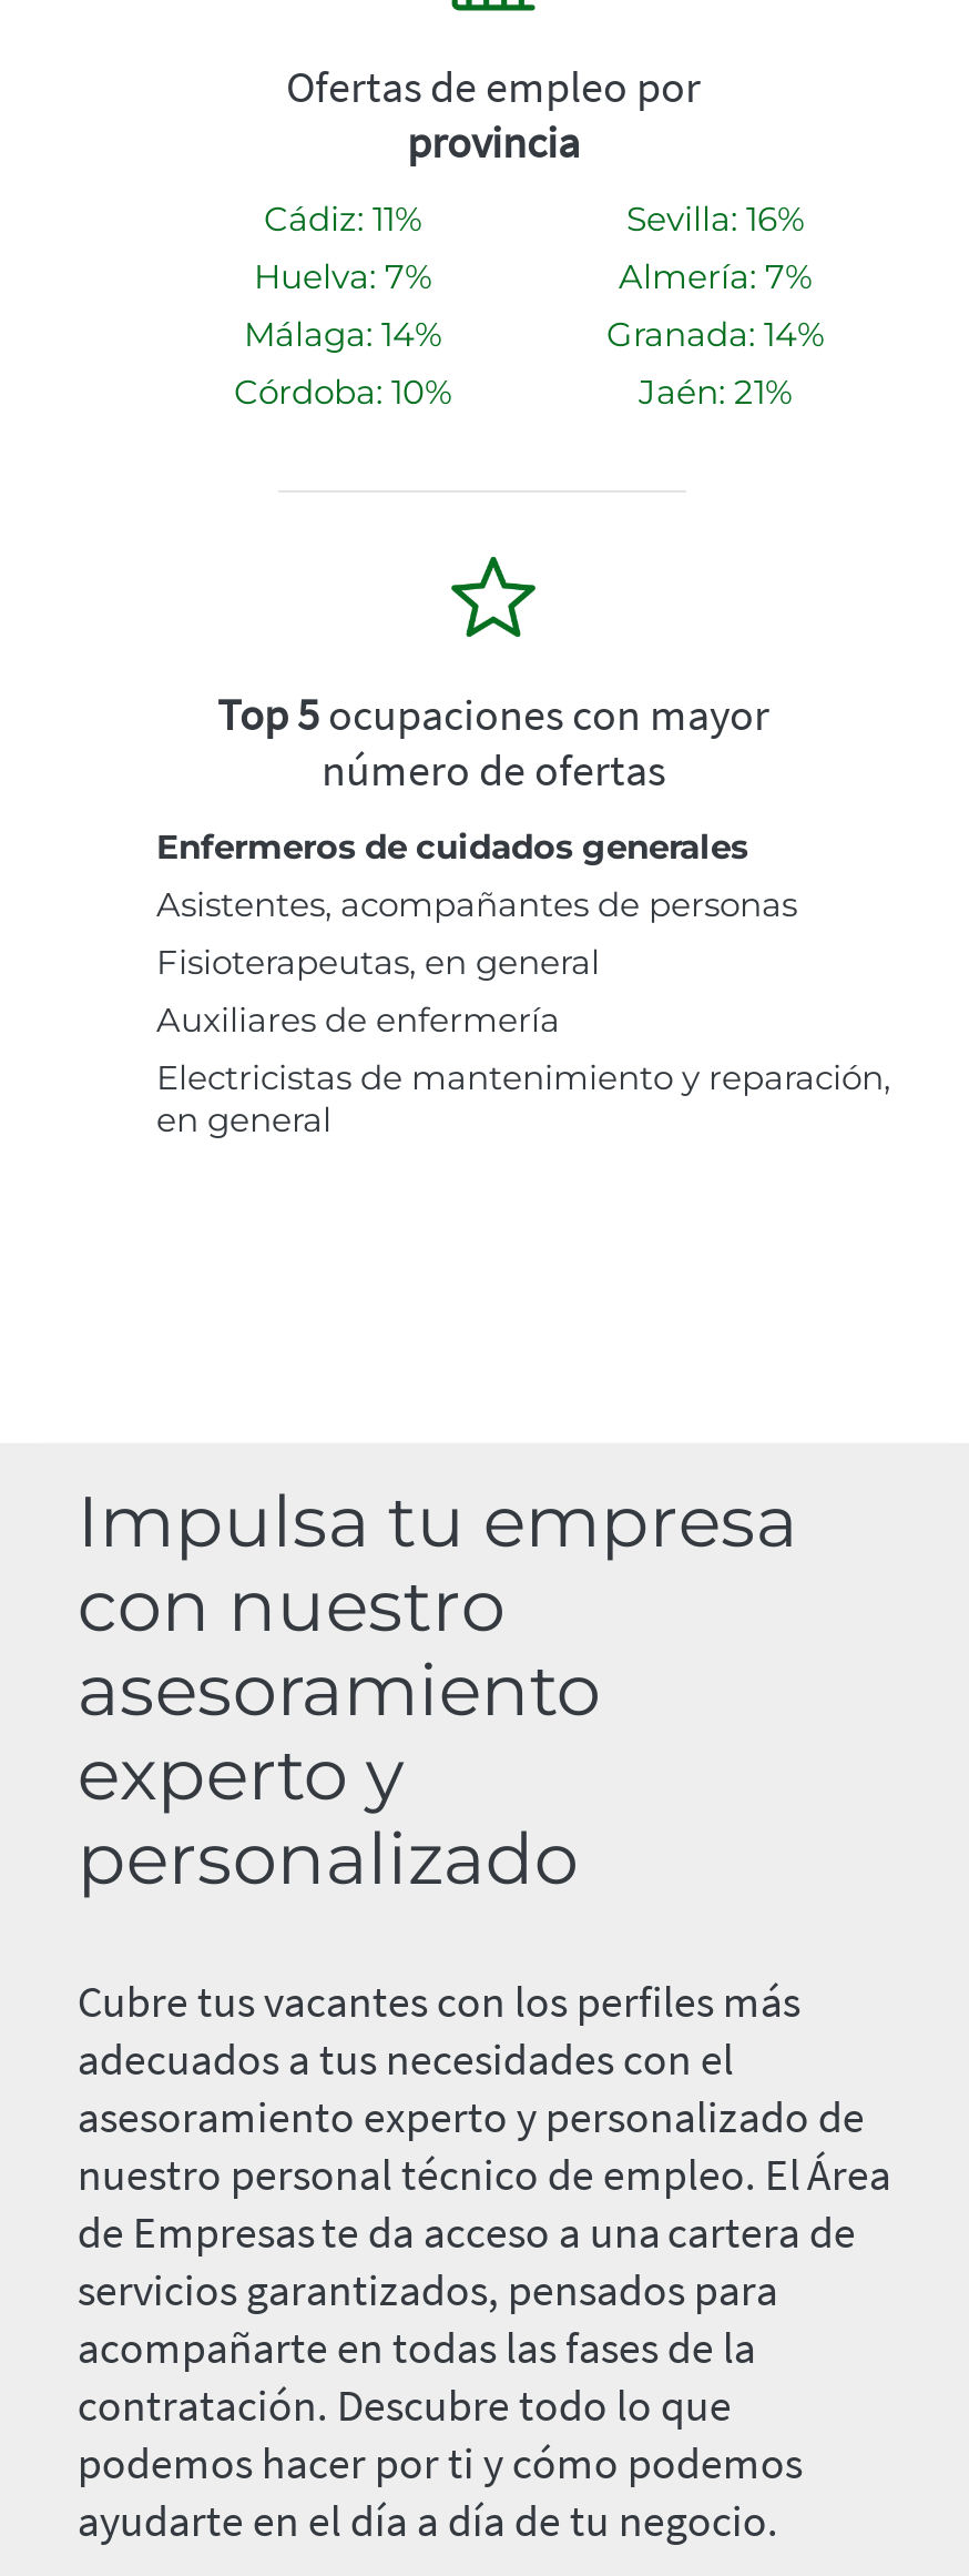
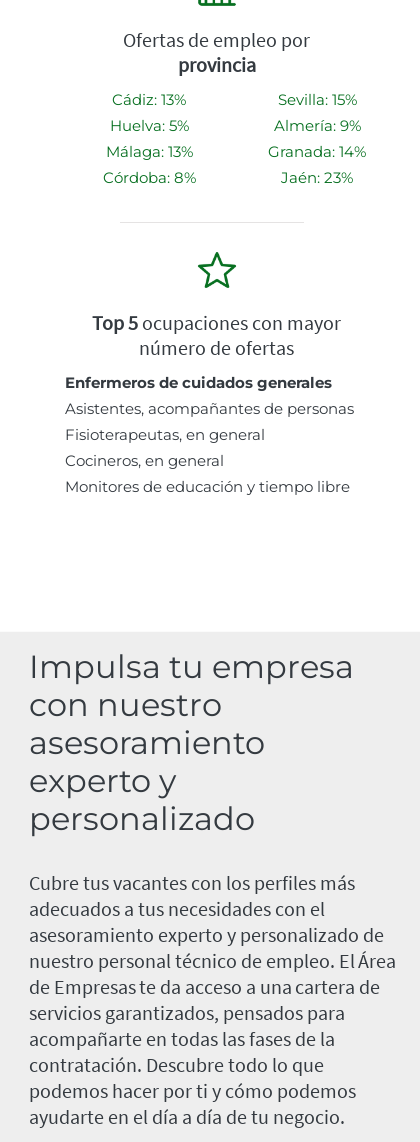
[264,198,421,240] Cádiz: 11% -> [112,90,186,109] Cádiz: 13%
[626,198,804,240] Sevilla: 16% -> [277,90,356,109] Sevilla: 15%
[254,256,431,298] Huelva: 7% -> [109,116,188,135] Huelva: 5%
[619,256,812,298] Almería: 7% -> [273,116,360,135] Almería: 9%
[244,314,441,356] Málaga: 14% -> [105,142,192,161] Málaga: 13%
[234,371,451,413] Córdoba: 10% -> [102,168,195,187] Córdoba: 8%
[639,371,792,413] Jaén: 21% -> [281,168,353,187] Jaén: 23%
[156,999,890,1141] Auxiliares de enfermería | Electricistas de mantenimiento y reparación, | en general -> [65,451,350,496] Cocineros, en general | Monitores de educación y tiempo libre

